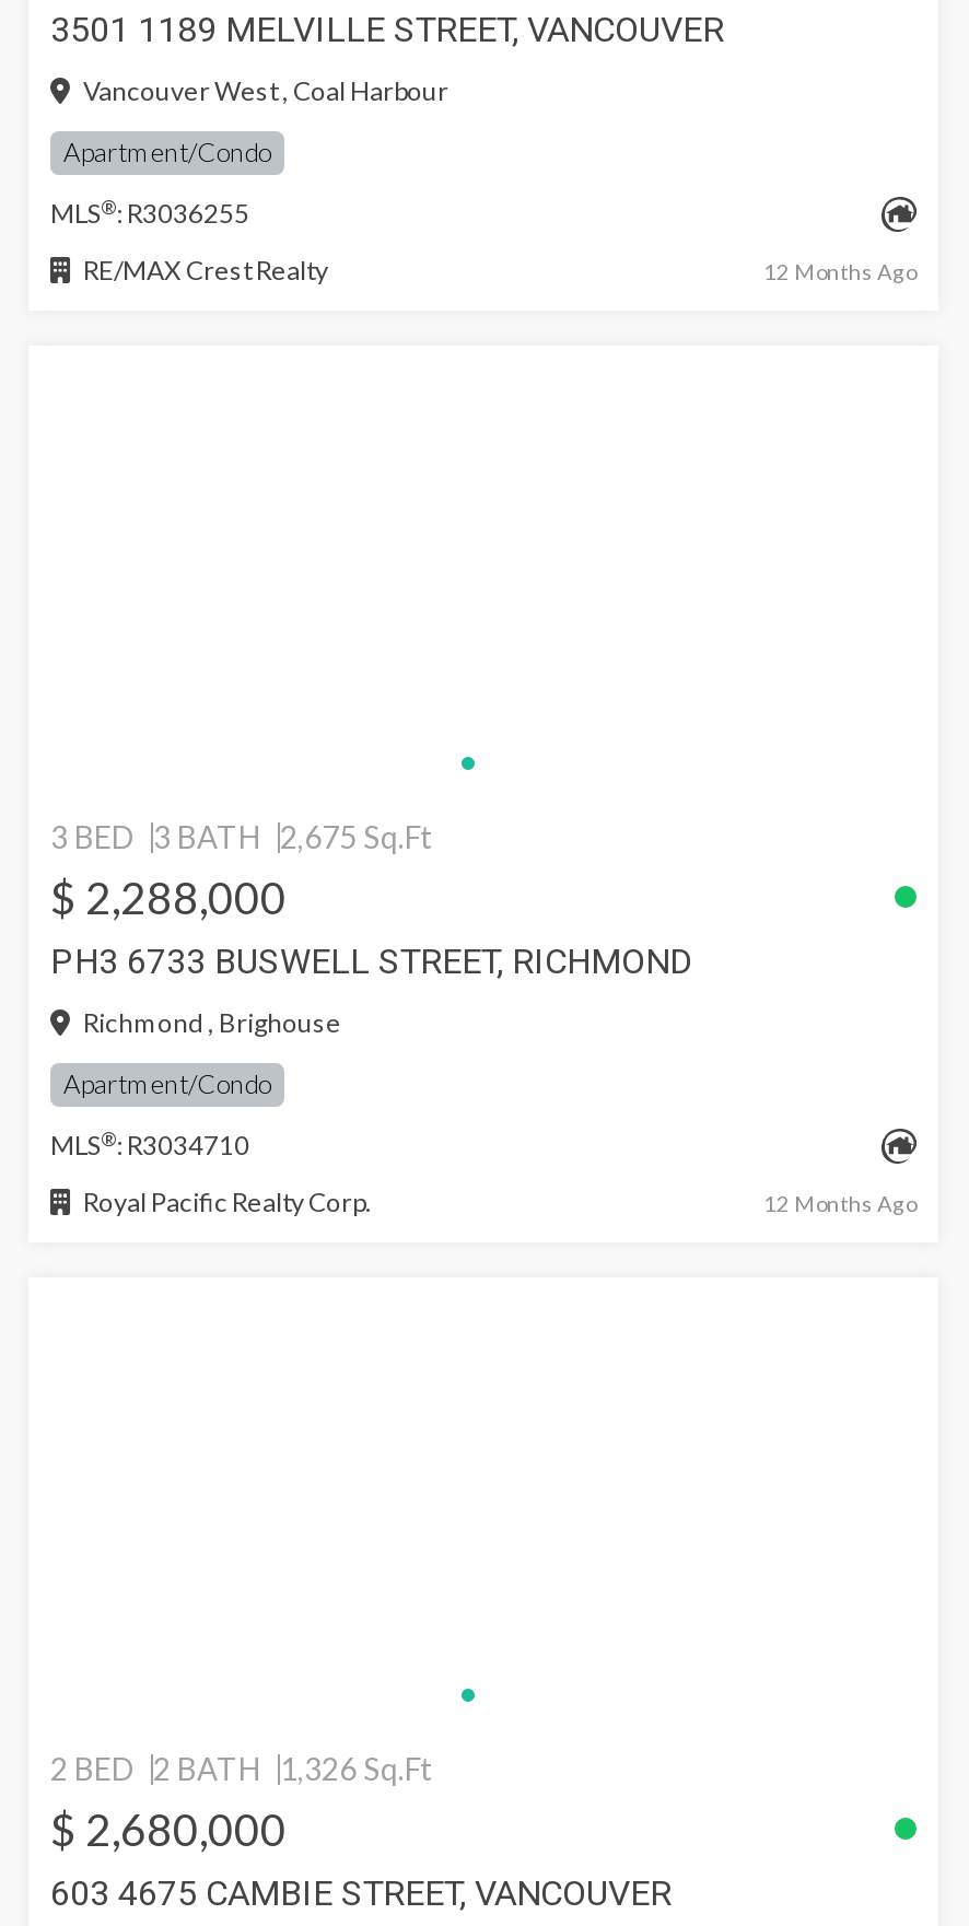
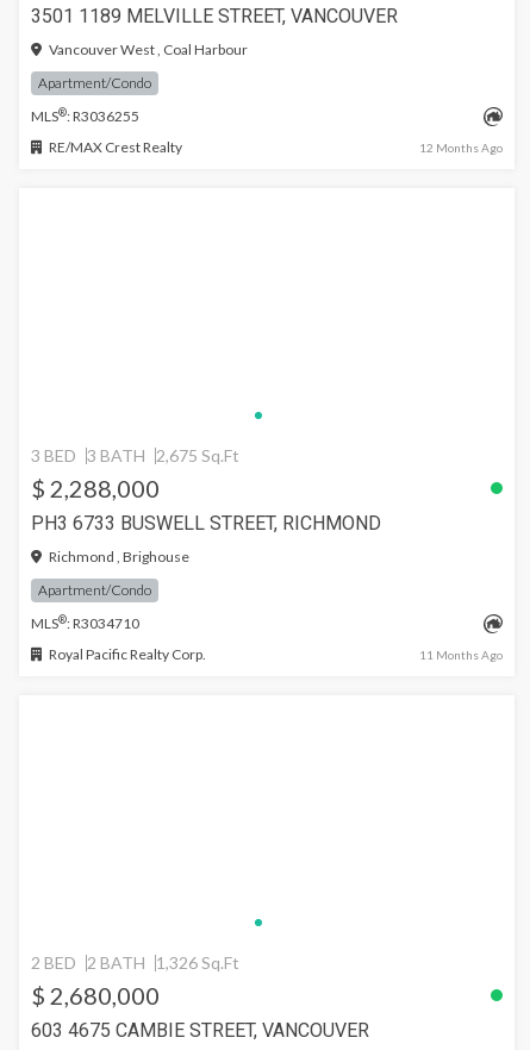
[763,1190,917,1216] 12 Months Ago -> [419,648,503,662] 11 Months Ago

